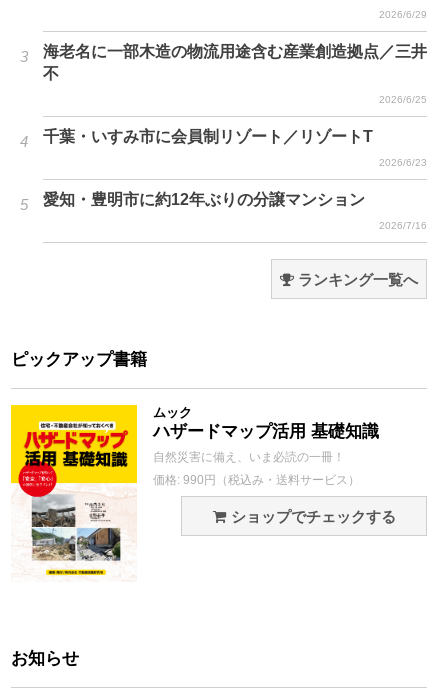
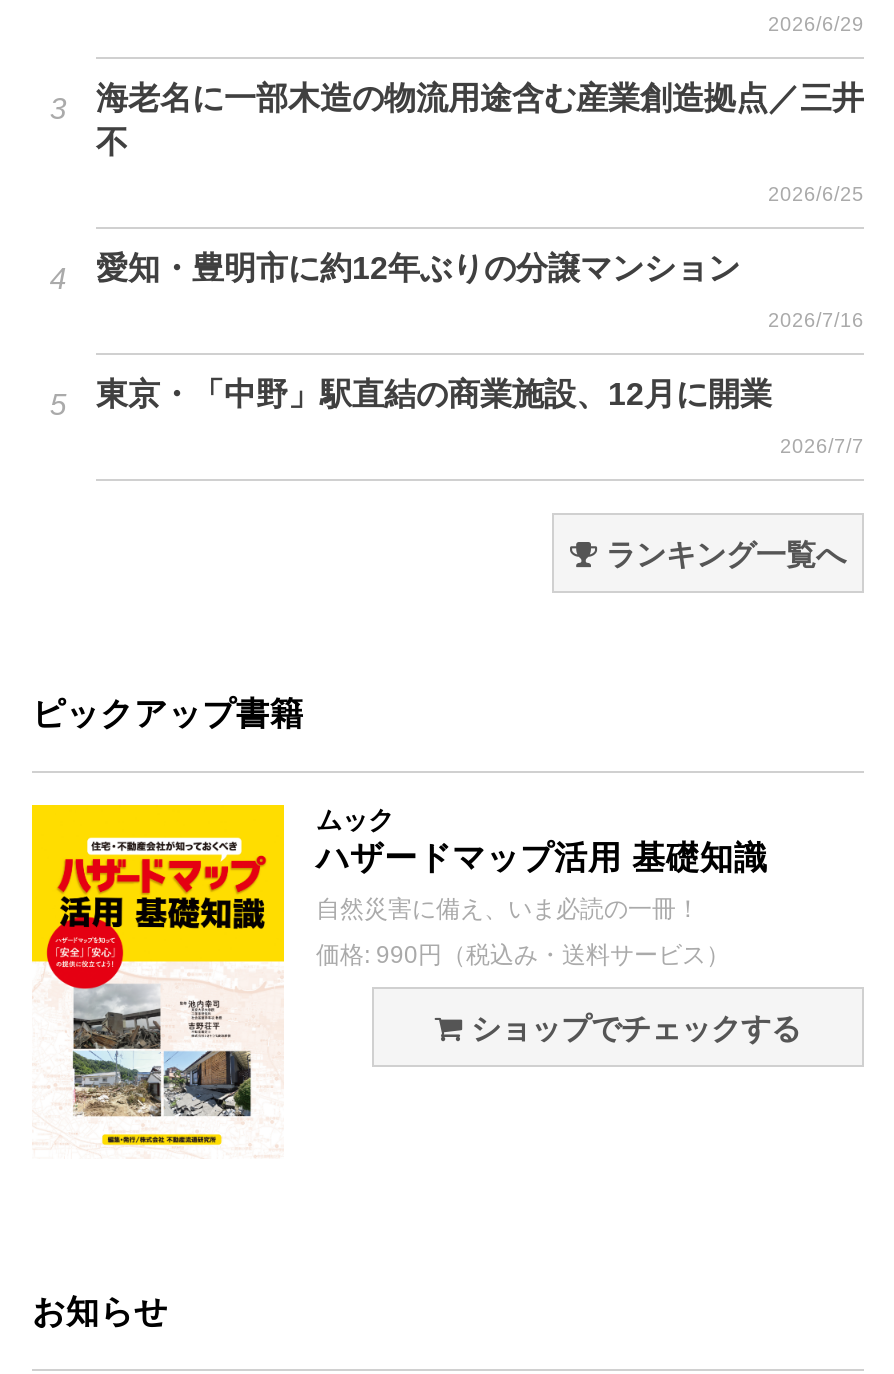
[43,127,427,167] 千葉・いすみ市に会員制リゾート／リゾートT | 2026/6/23 -> none
moved [43,190,427,230] -> [96,250,864,330]: 愛知・豊明市に約12年ぶりの分譲マンション | 2026/7/16
none -> [96,376,864,456] 東京・「中野」駅直結の商業施設、12月に開業 | 2026/7/7

